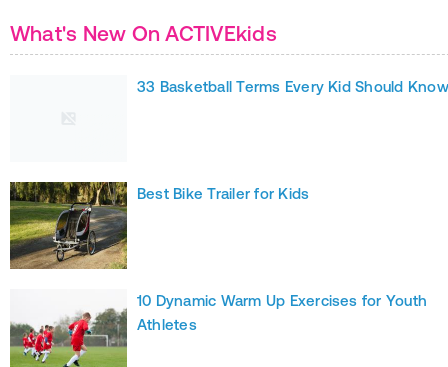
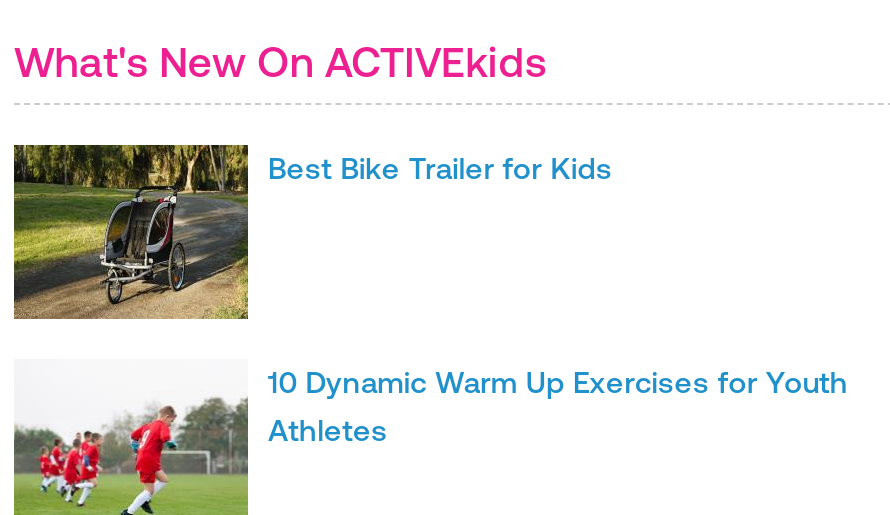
[137,77,448,94] 33 Basketball Terms Every Kid Should Know -> none

